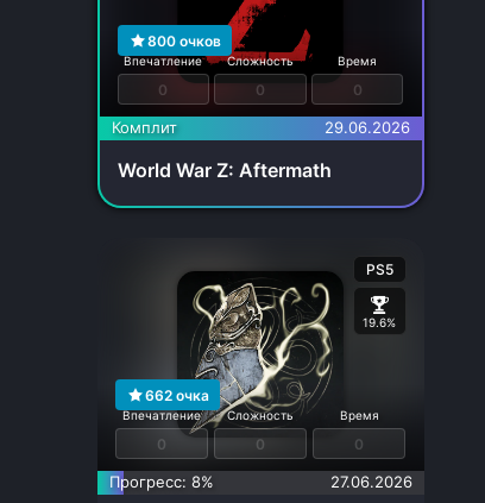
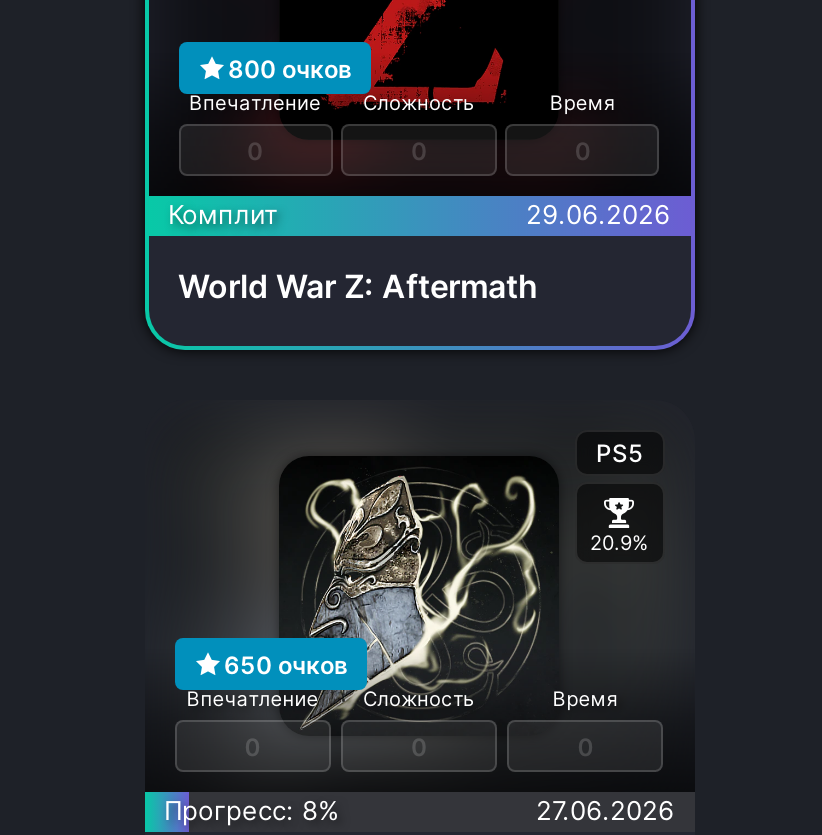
[363,315,396,329] 19.6% -> [590,530,648,554] 20.9%
[144,386,209,404] 662 очка -> [224,649,348,679] 650 очков

